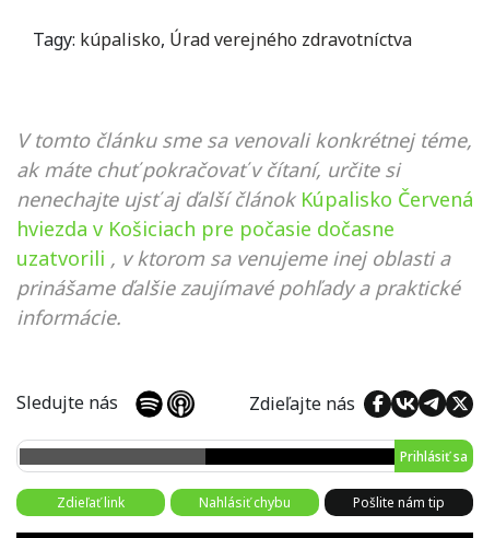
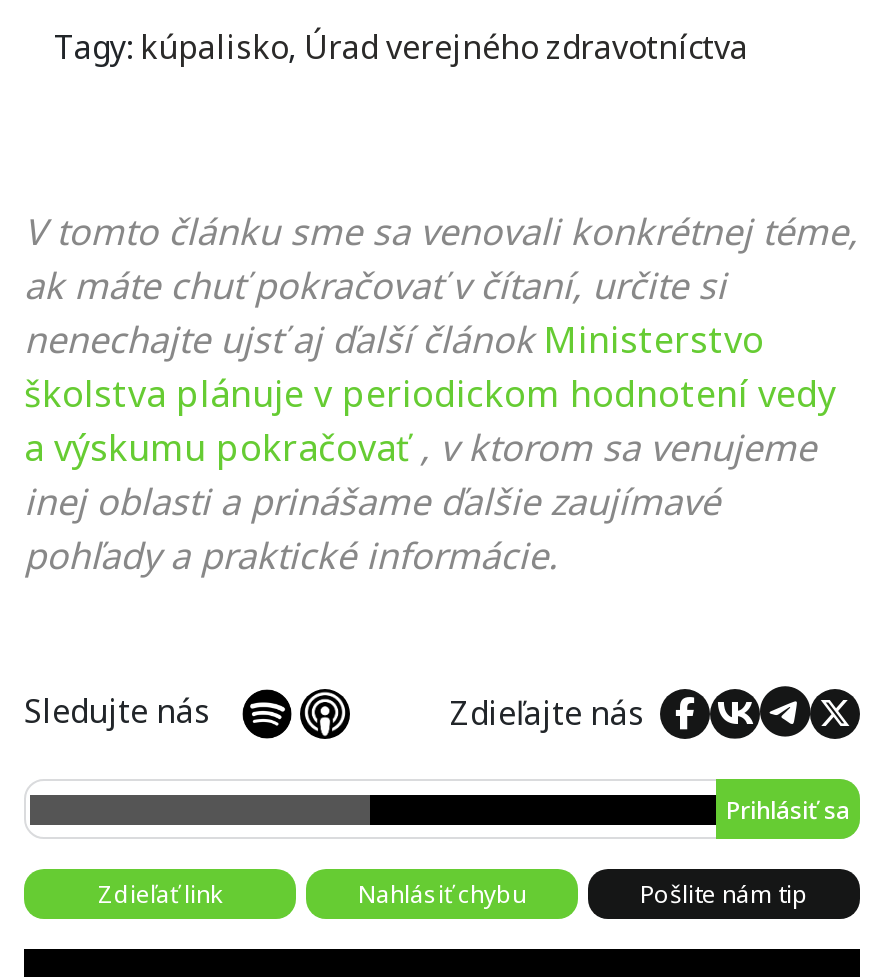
[16,186,473,330] nenechajte ujsť aj ďalší článok Kúpalisko Červená | hviezda v Košiciach pre počasie dočasne | uzatvorili , v ktorom sa venujeme inej oblasti a | prinášame ďalšie zaujímavé pohľady a praktické | informácie. -> [24,315,836,579] nenechajte ujsť aj ďalší článok Ministerstvo | školstva plánuje v periodickom hodnotení vedy | a výskumu pokračovať , v ktorom sa venujeme | inej oblasti a prinášame ďalšie zaujímavé | pohľady a praktické informácie.

